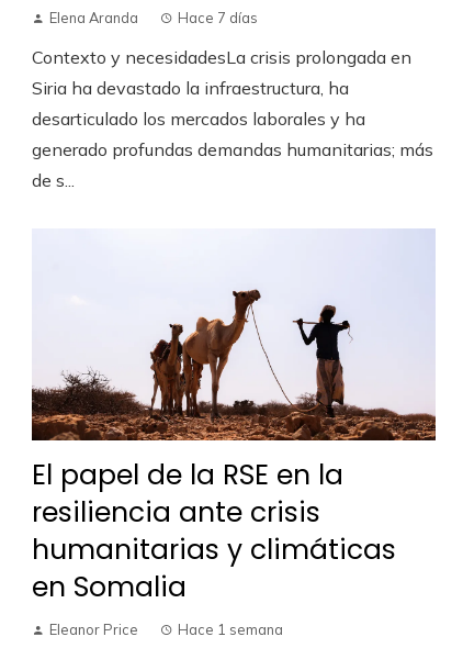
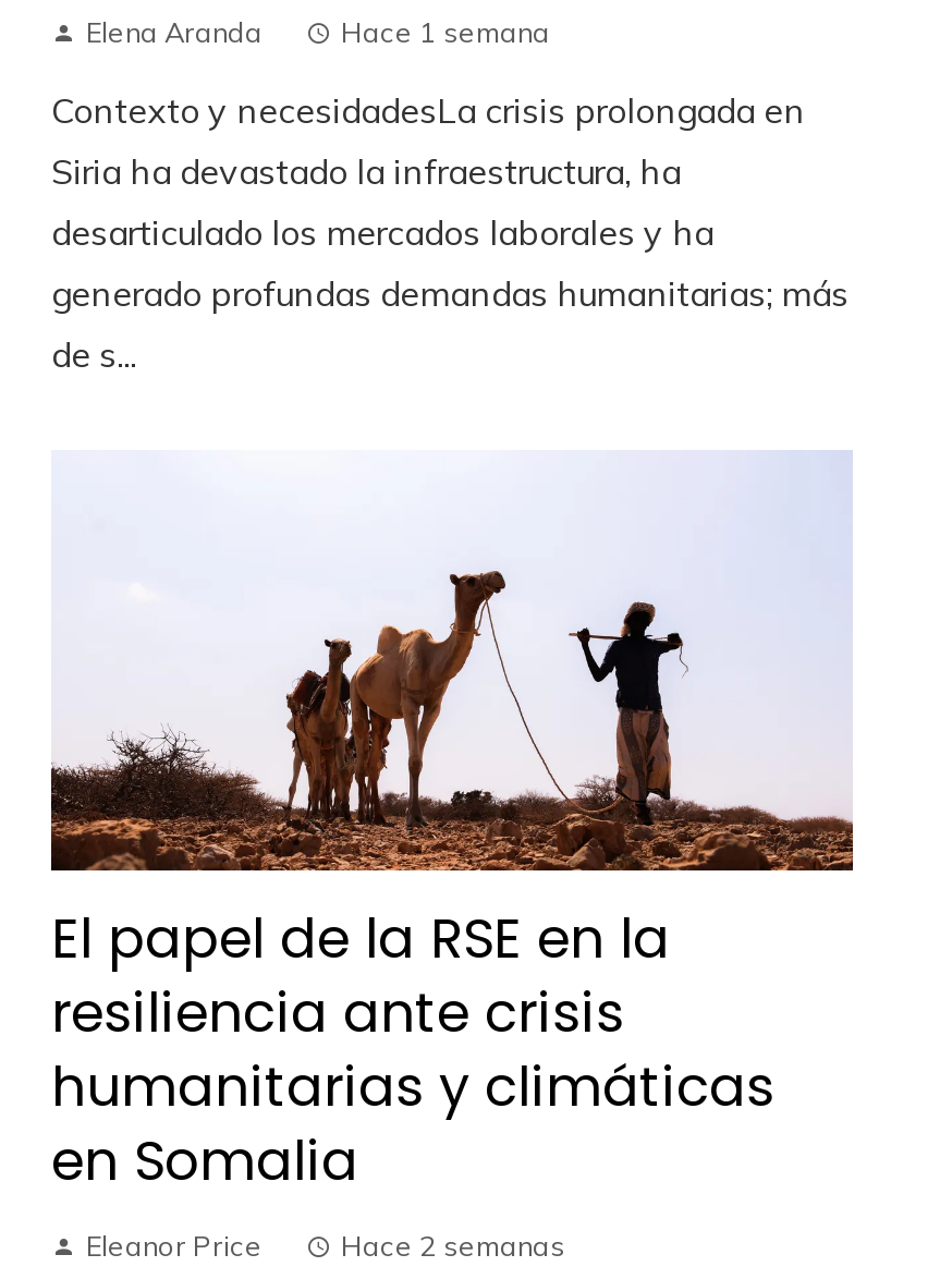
[178,9,258,27] Hace 7 días -> [341,15,550,50] Hace 1 semana
[178,620,283,638] Hace 1 semana -> [341,1227,565,1262] Hace 2 semanas

